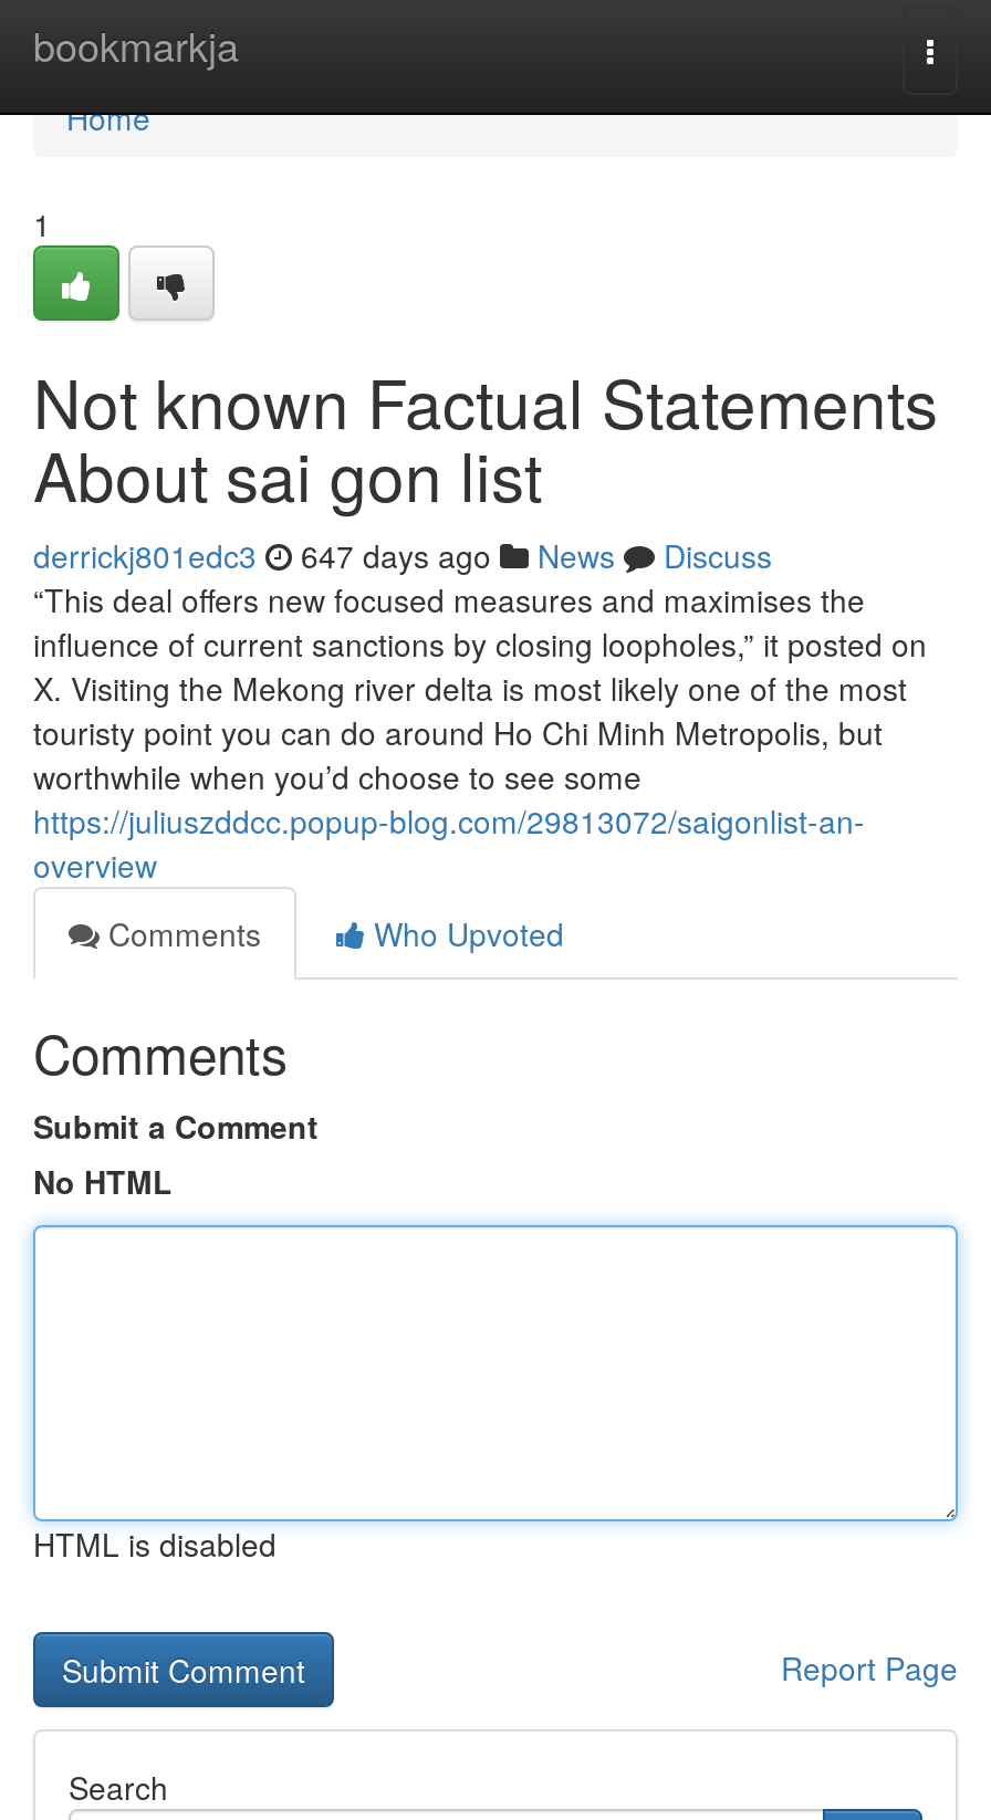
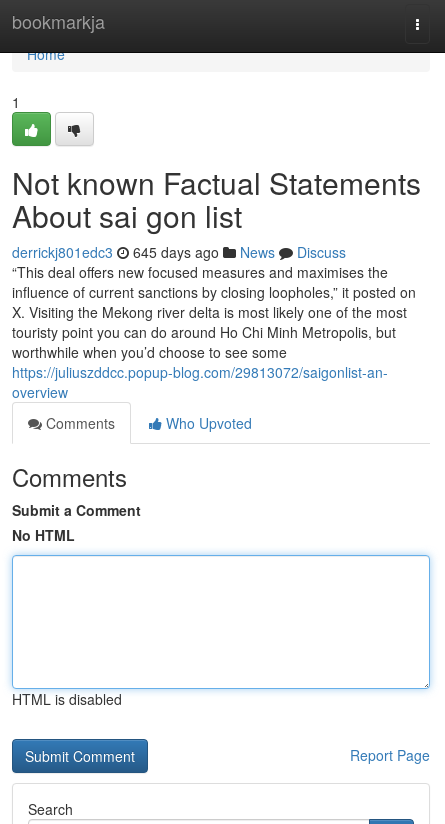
[33,533,772,577] derrickj801edc3 647 days ago News Discuss -> [12,242,346,262] derrickj801edc3 645 days ago News Discuss

